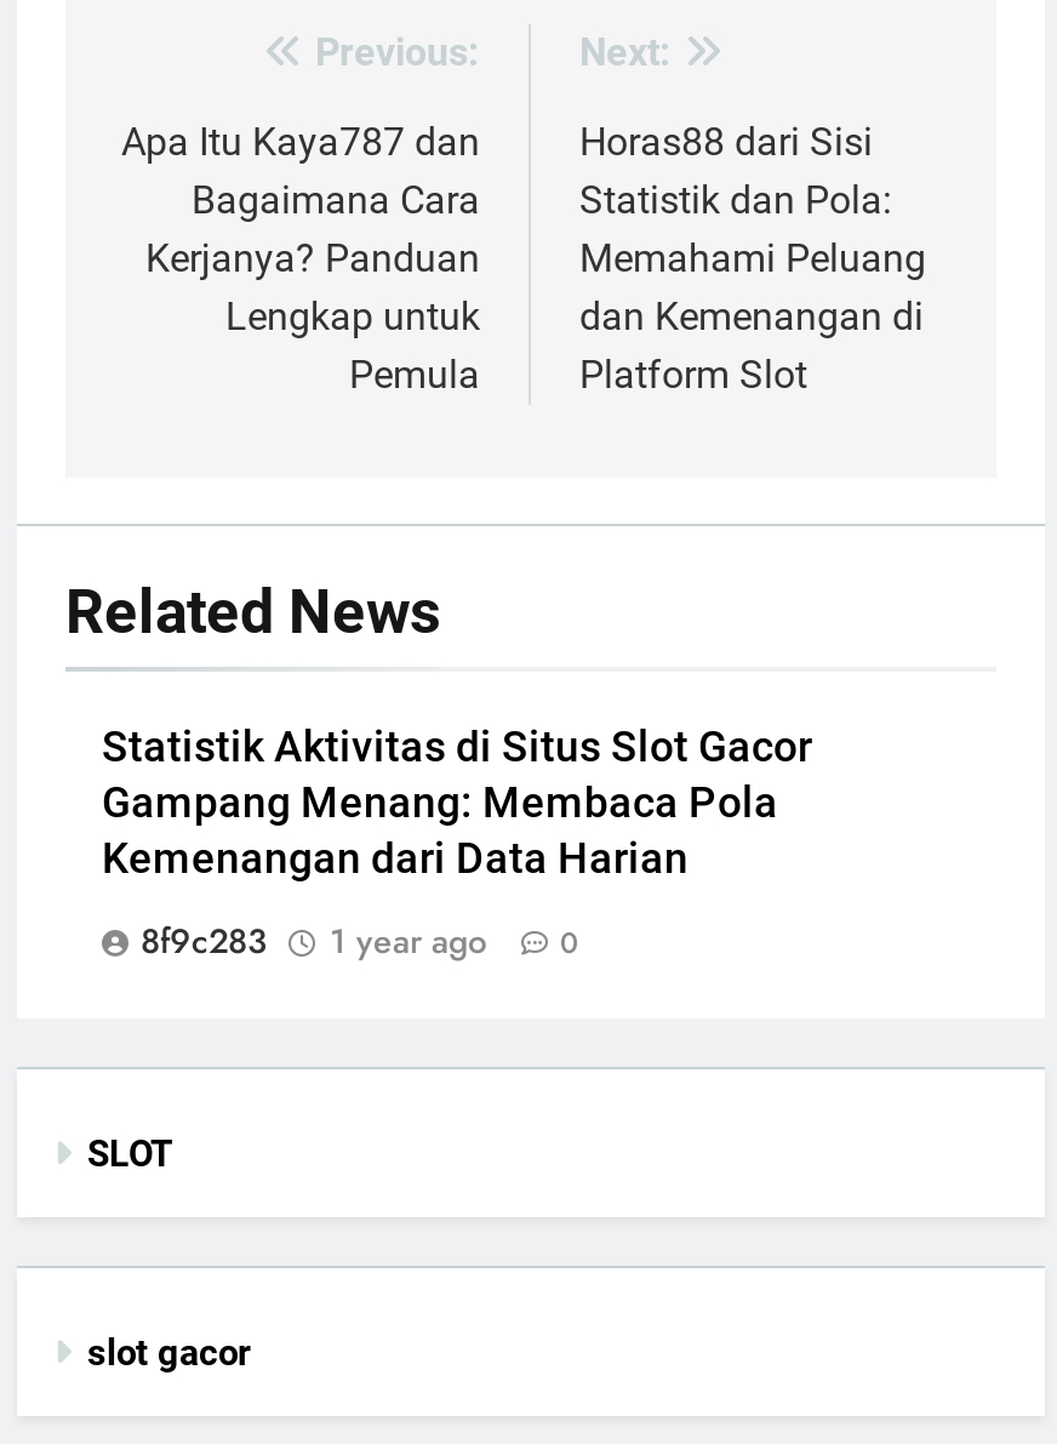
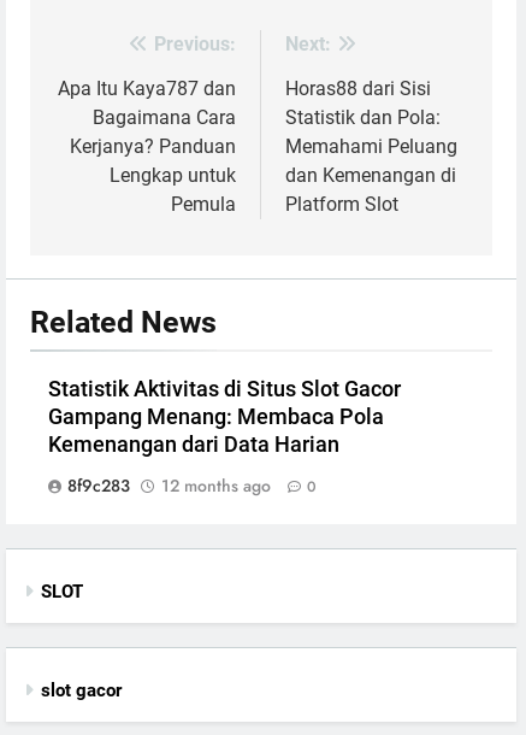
[141,915,579,964] 8f9c283 1 year ago 0 -> [67,473,317,497] 8f9c283 12 months ago 0

